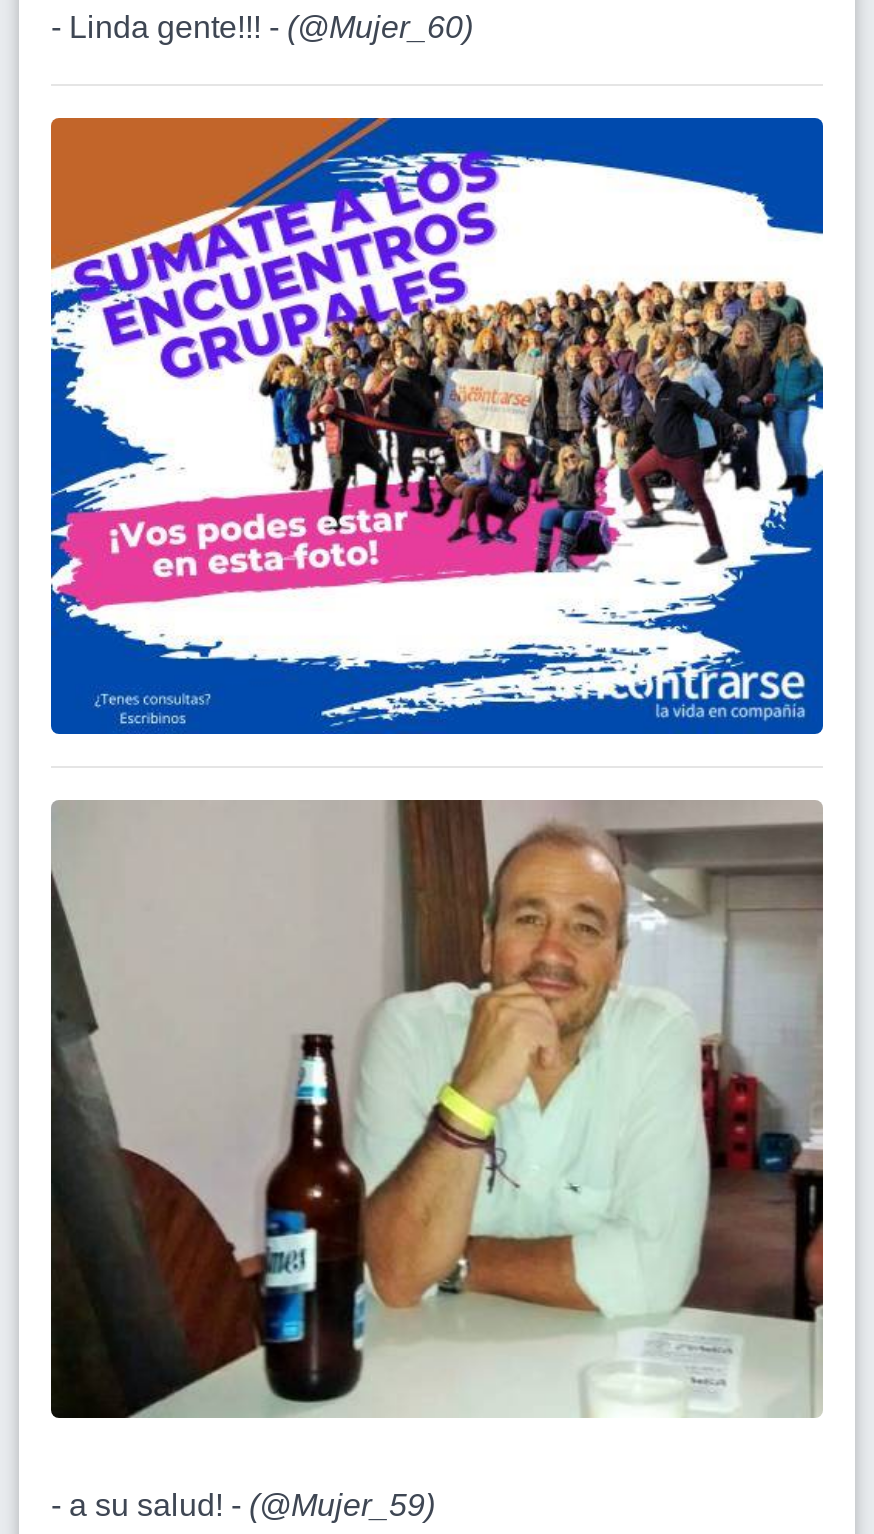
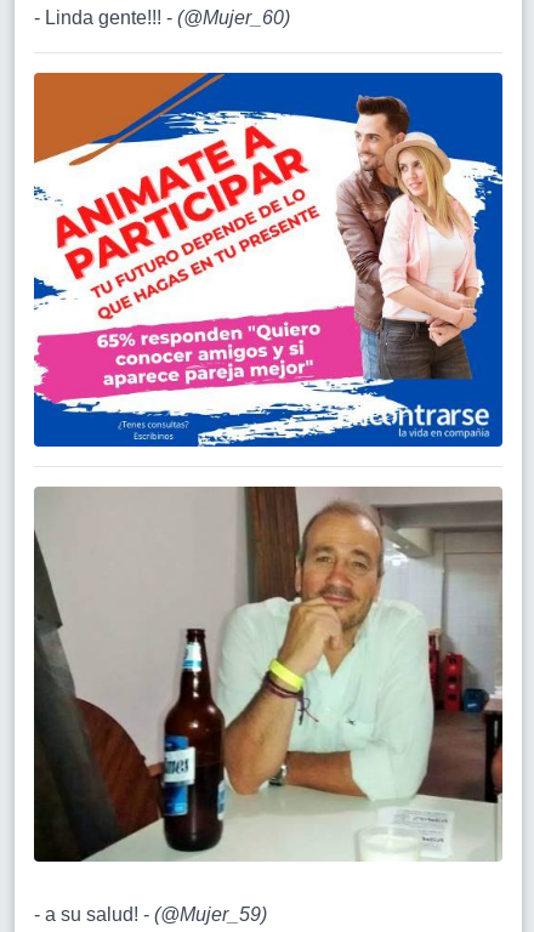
[49,116,825,734] [image] -> [33,72,504,447] [image]

